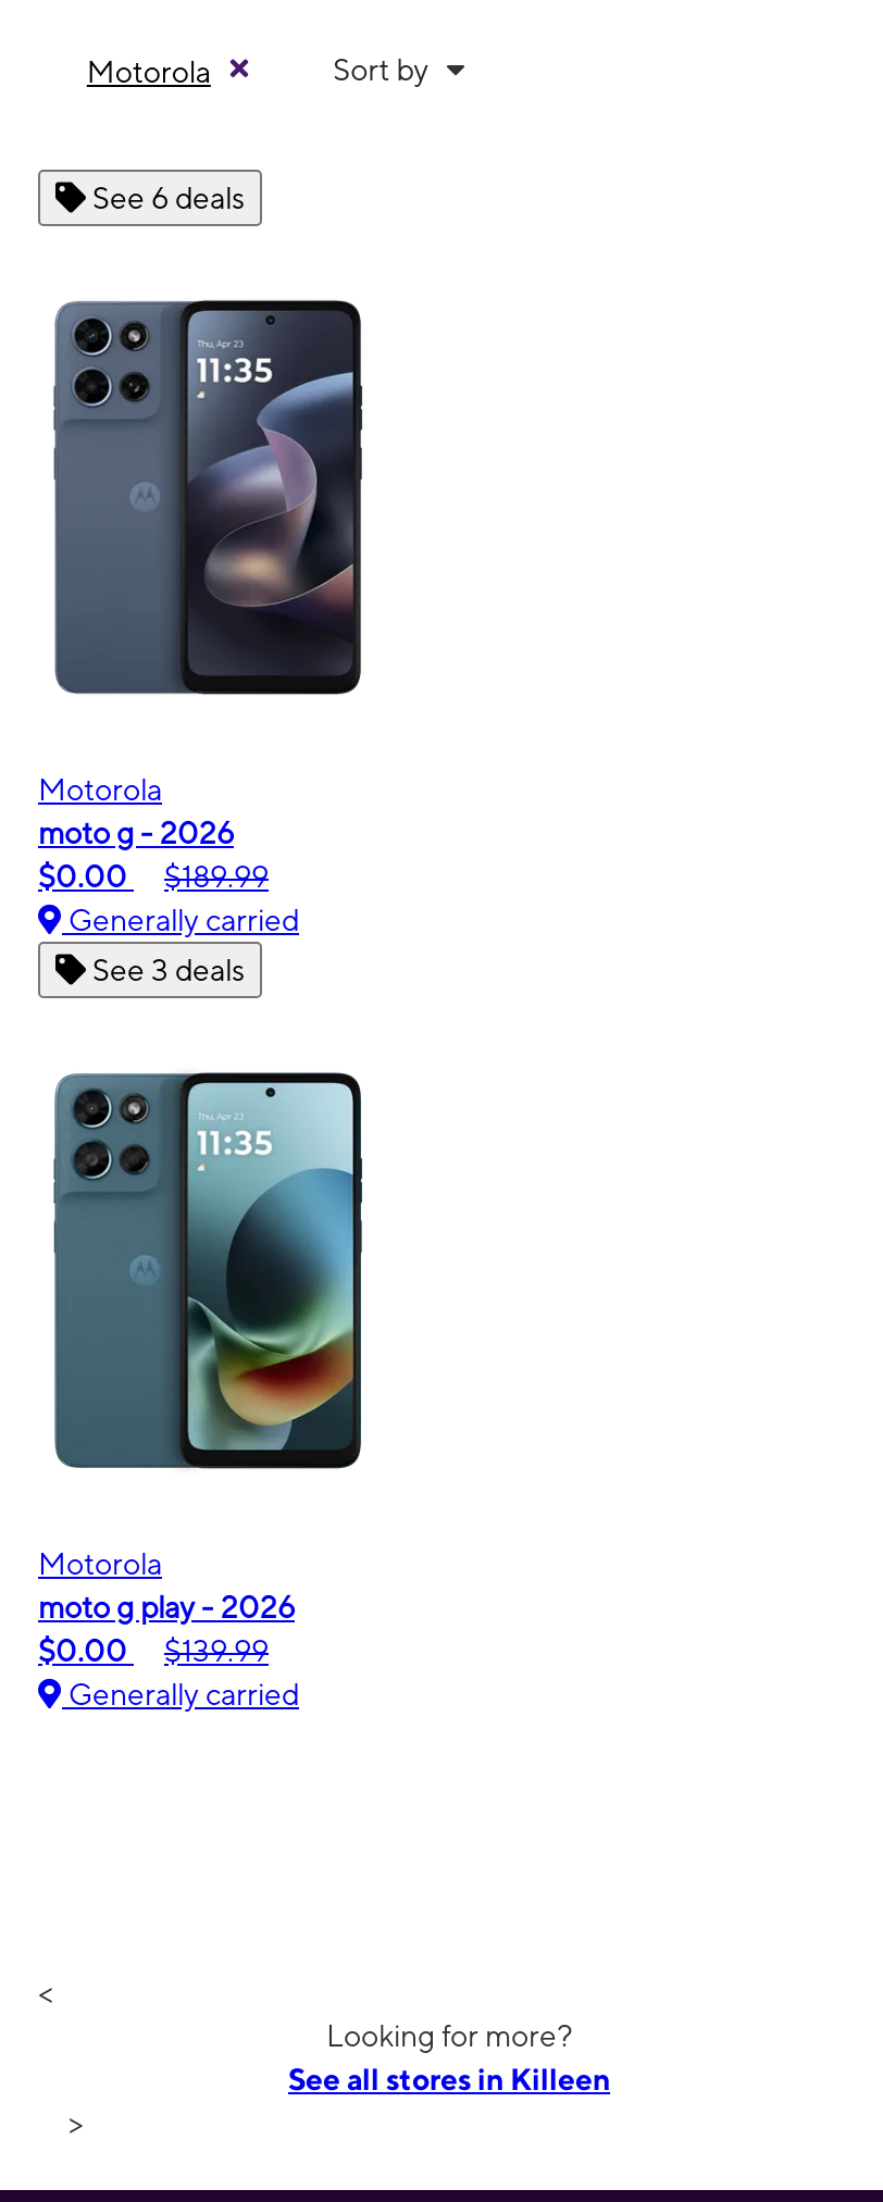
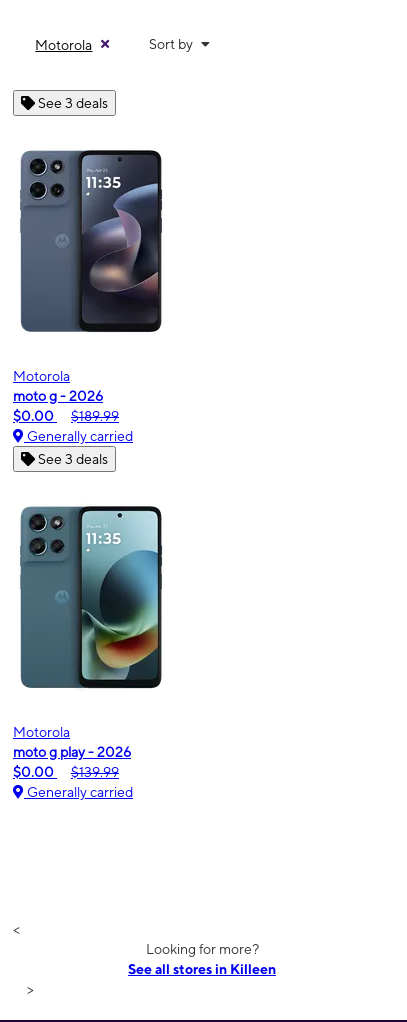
[92,180,245,215] See 6 deals -> [38,95,108,111] See 3 deals

